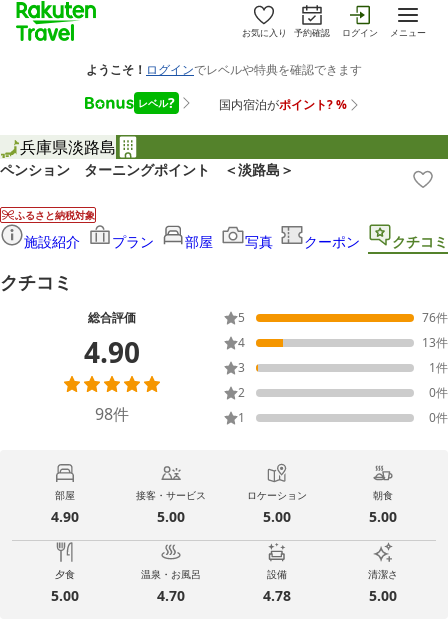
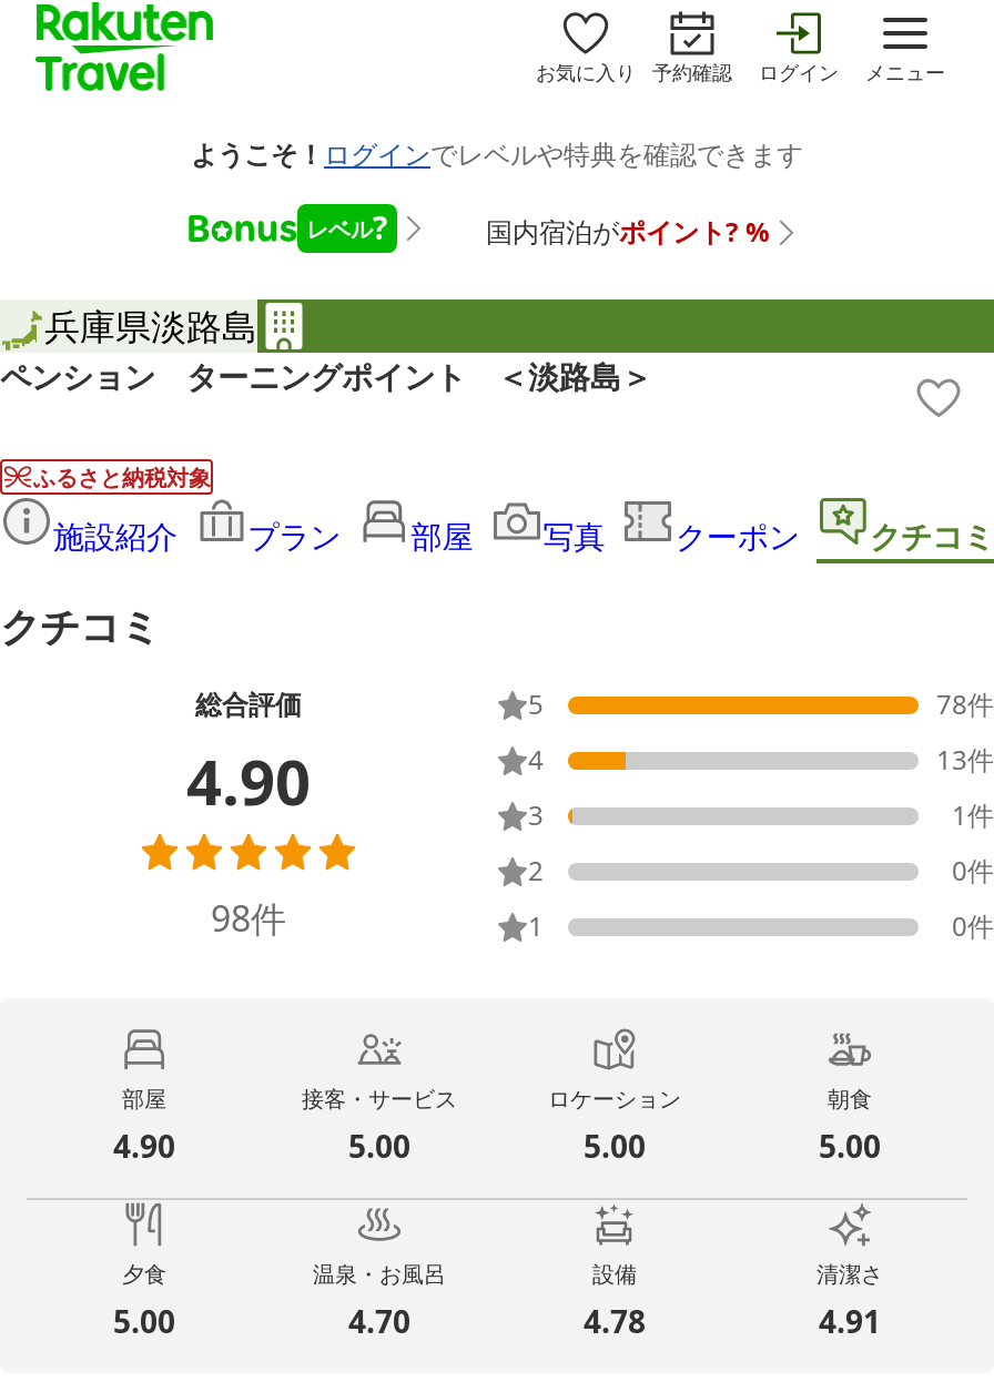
[422,309,448,326] 76件 -> [936,686,994,724] 78件
[369,586,397,605] 5.00 -> [819,1300,881,1342] 4.91

